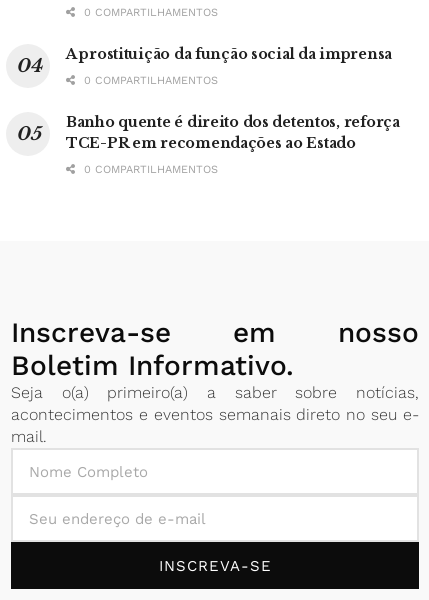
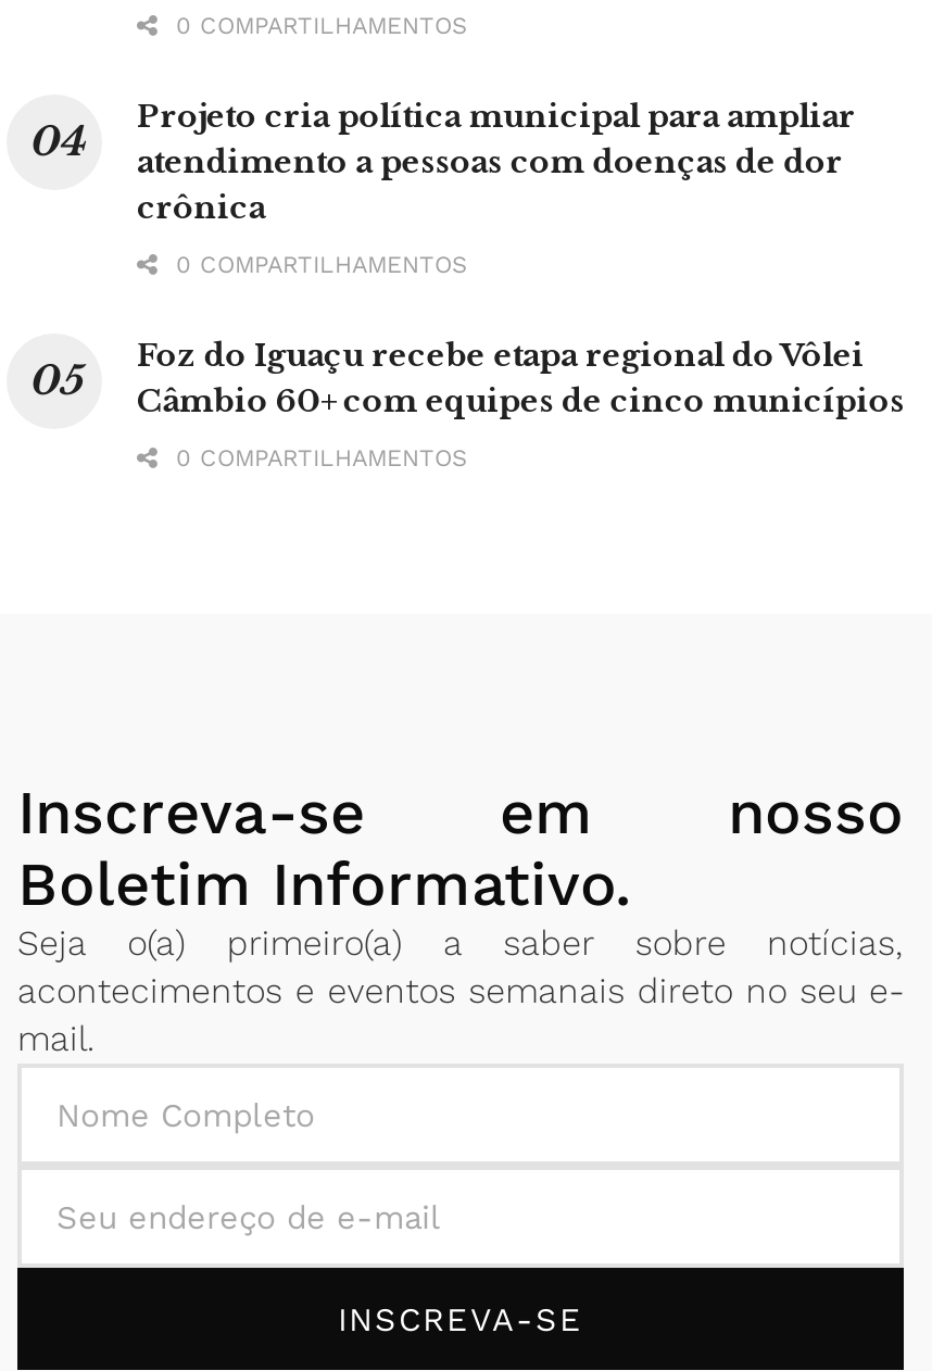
[66,45,392,63] A prostituição da função social da imprensa -> [137,98,855,228] Projeto cria política municipal para ampliar | atendimento a pessoas com doenças de dor | crônica
[66,113,400,152] Banho quente é direito dos detentos, reforça | TCE-PR em recomendações ao Estado -> [137,337,904,421] Foz do Iguaçu recebe etapa regional do Vôlei | Câmbio 60+ com equipes de cinco municípios

